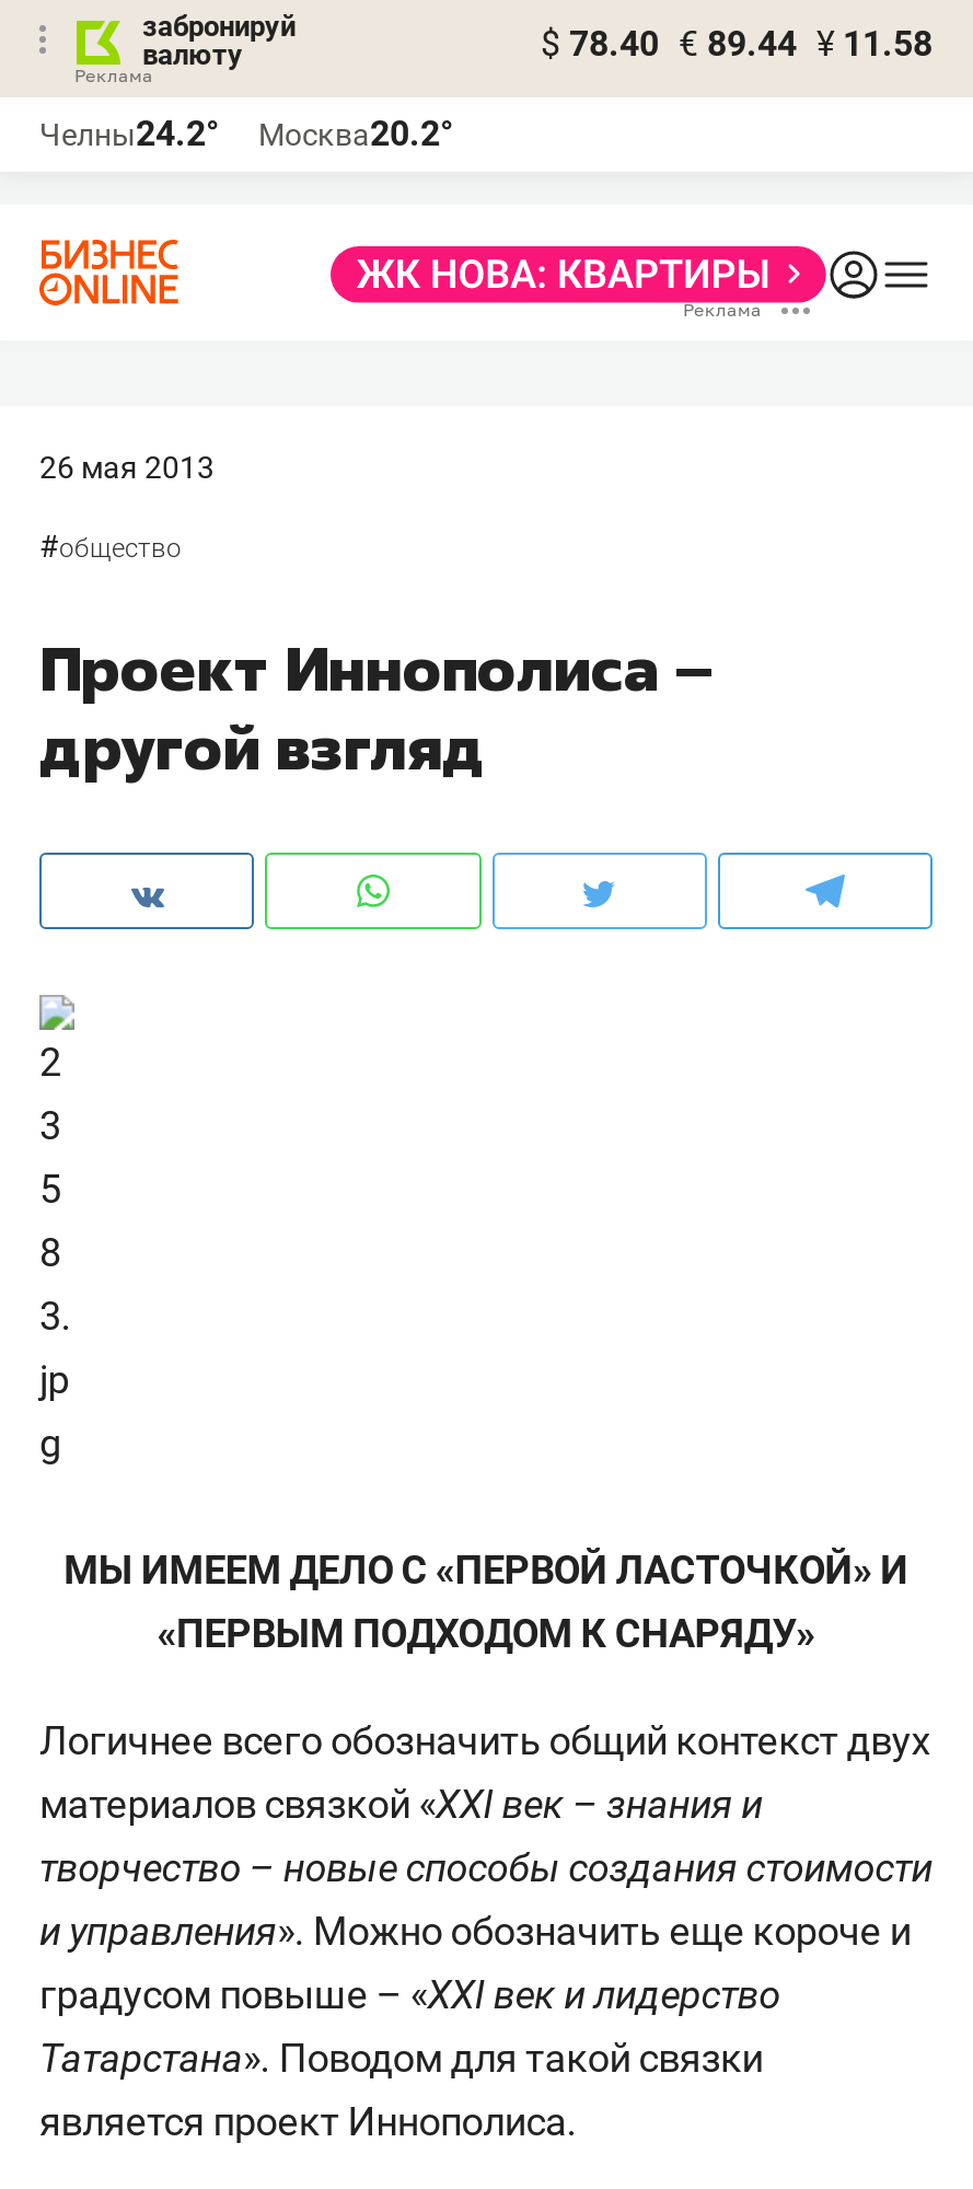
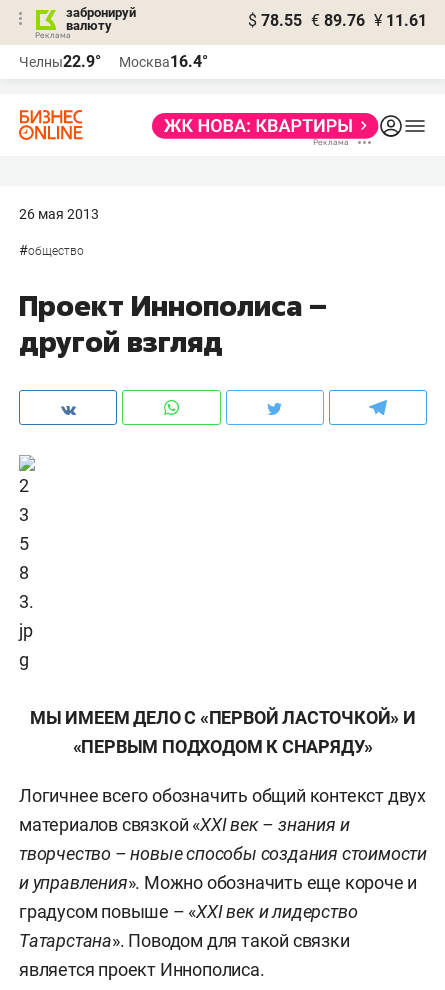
[541,23,933,65] $ 78.40 € 89.44 ¥ 11.58 -> [248,11,427,30] $ 78.55 € 89.76 ¥ 11.61
[39,113,219,154] Челны24.2° -> [19,52,101,71] Челны22.9°
[258,113,453,154] Москва20.2° -> [119,52,208,71] Москва16.4°

